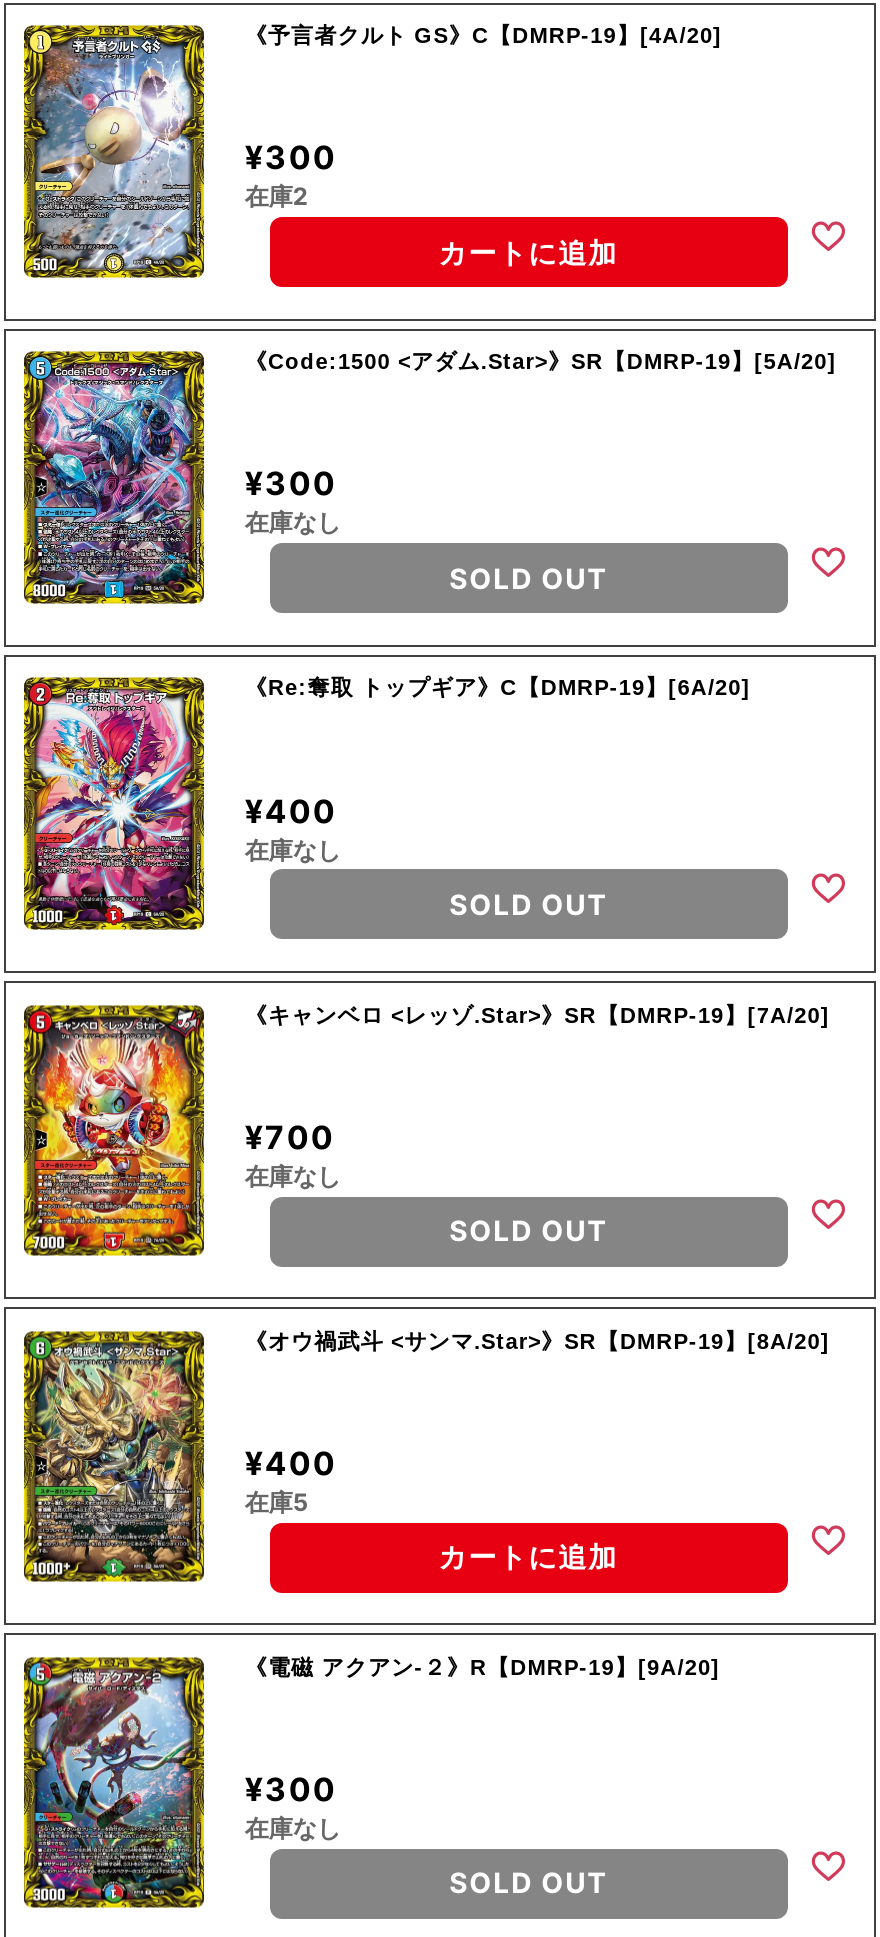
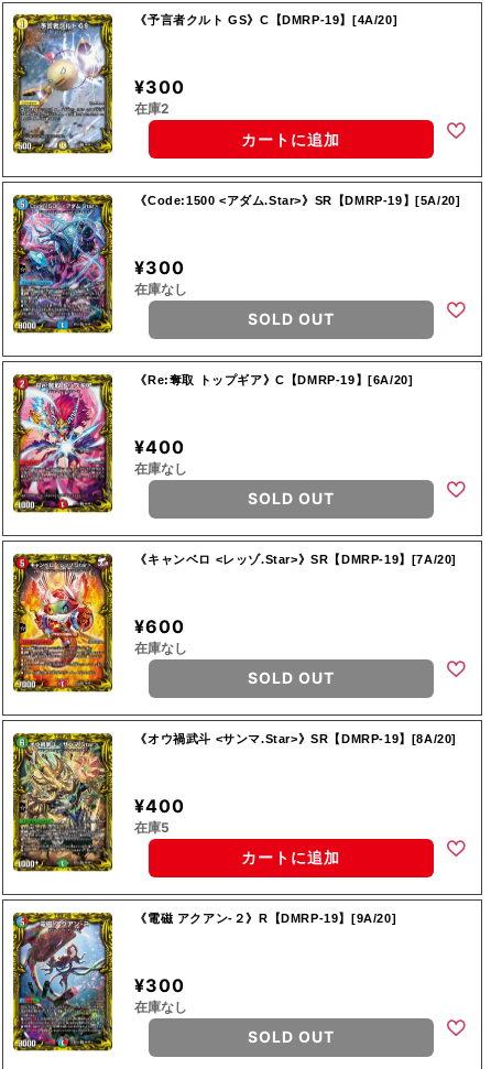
[245,1116,335,1156] ¥700 -> [135,615,185,637] ¥600

